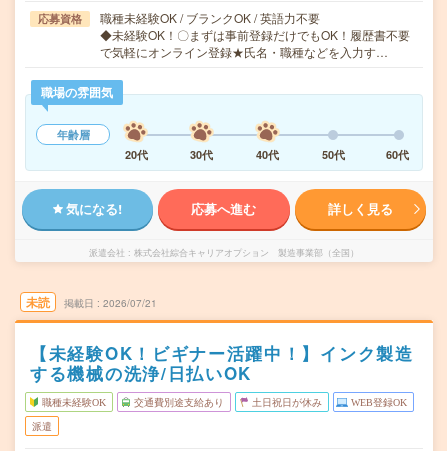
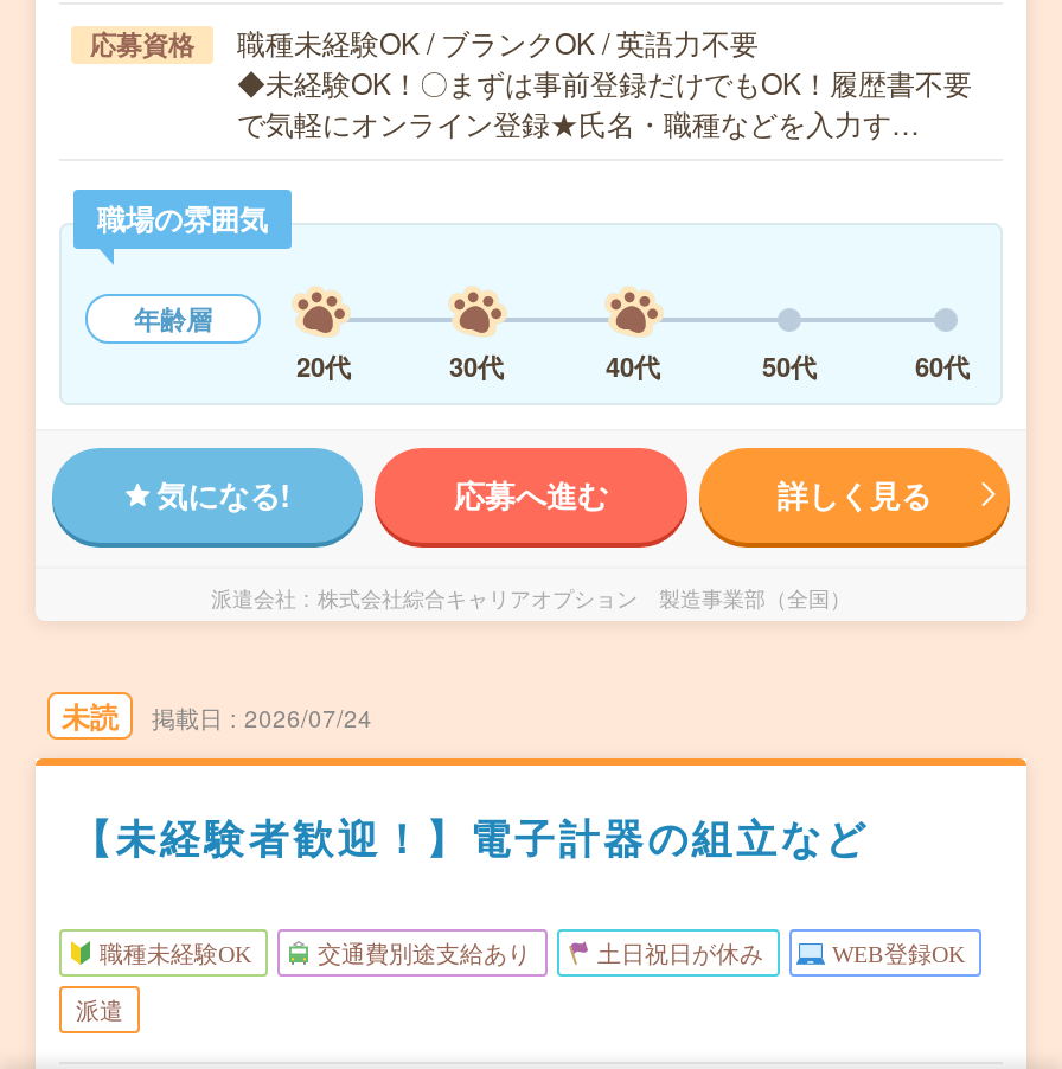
[103,296,157,310] 2026/07/21 -> [244,702,372,735] 2026/07/24
[30,341,414,385] 【未経験OK！ビギナー活躍中！】インク製造 | する機械の洗浄/日払いOK -> [71,808,869,865] 【未経験者歓迎！】電子計器の組立など

